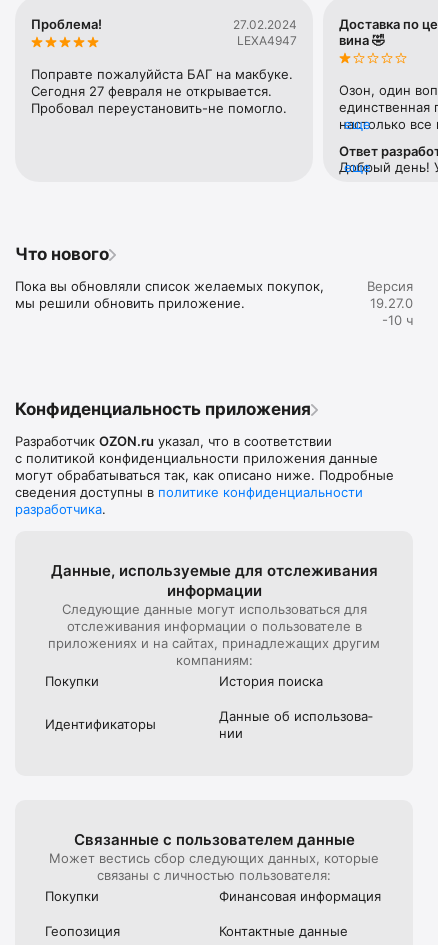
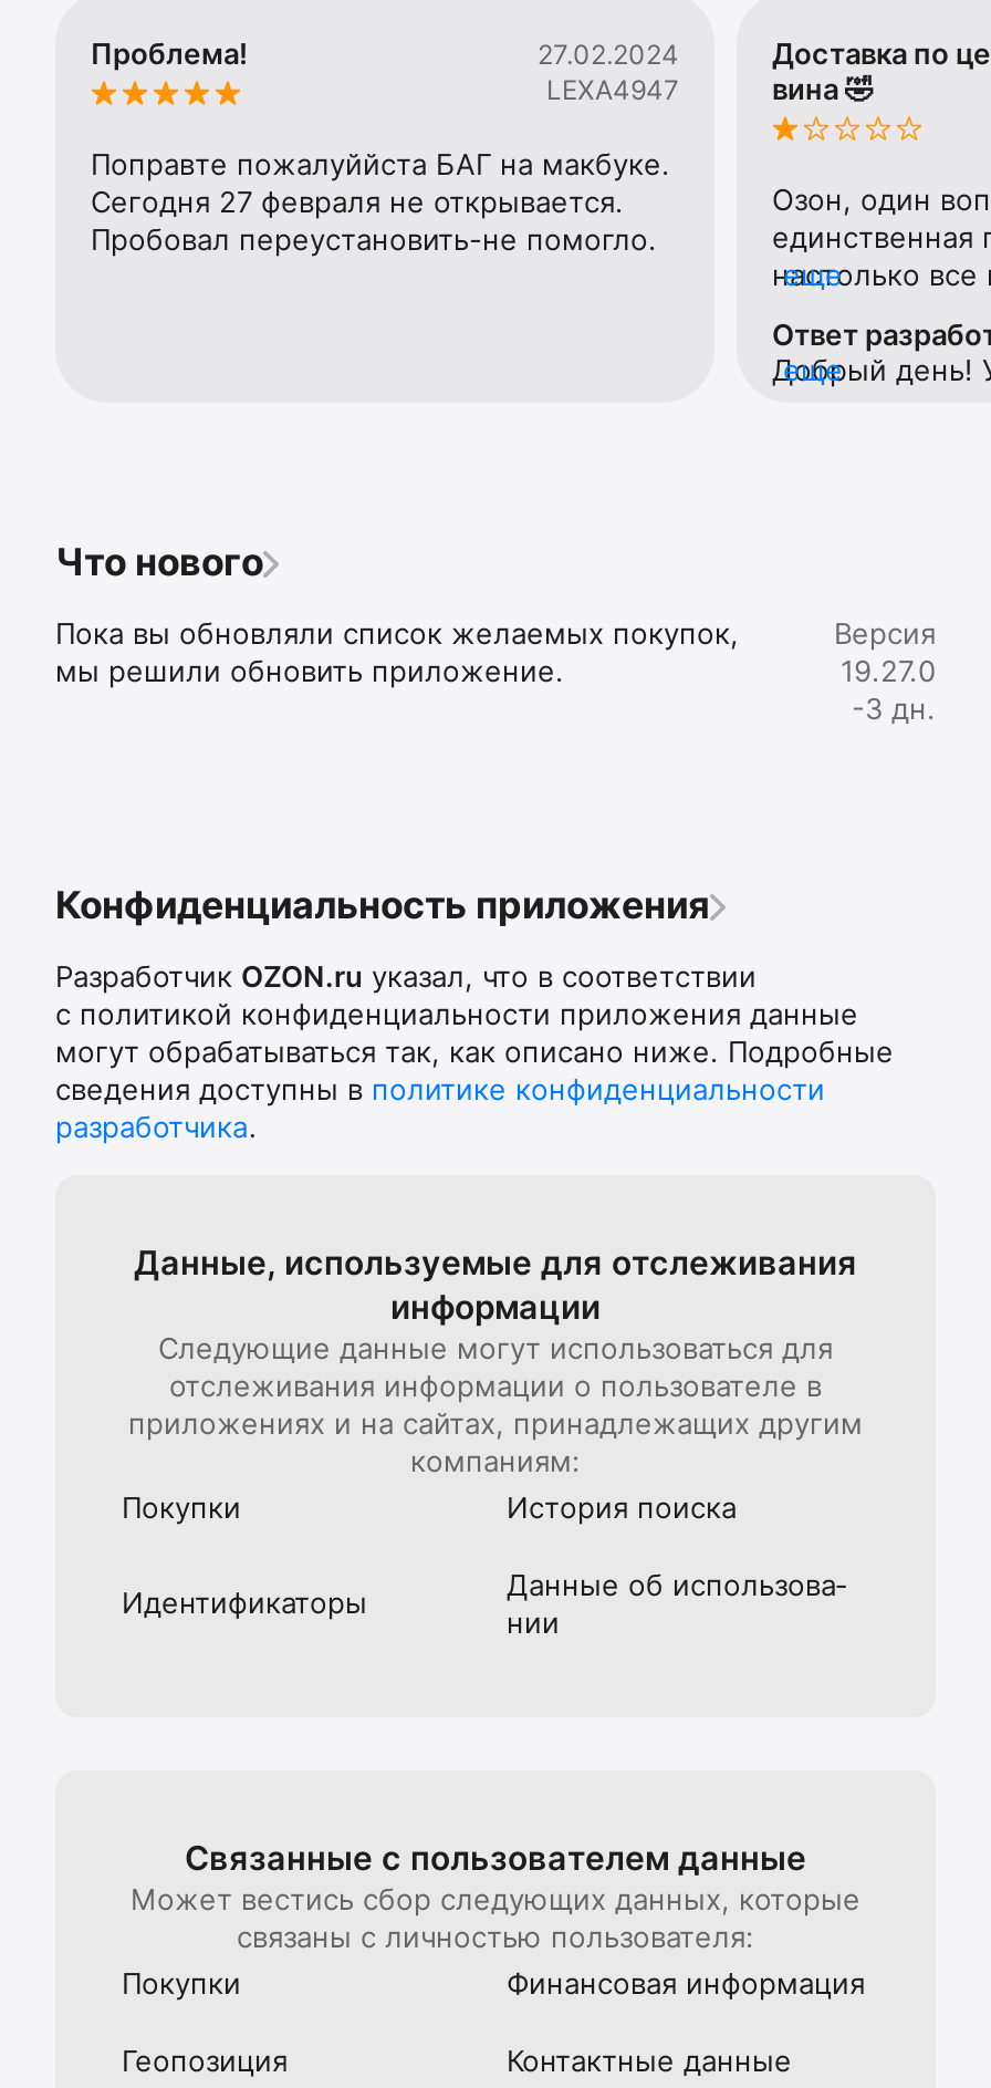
[382,312,413,328] -10 ч -> [852,690,936,725] -3 дн.

